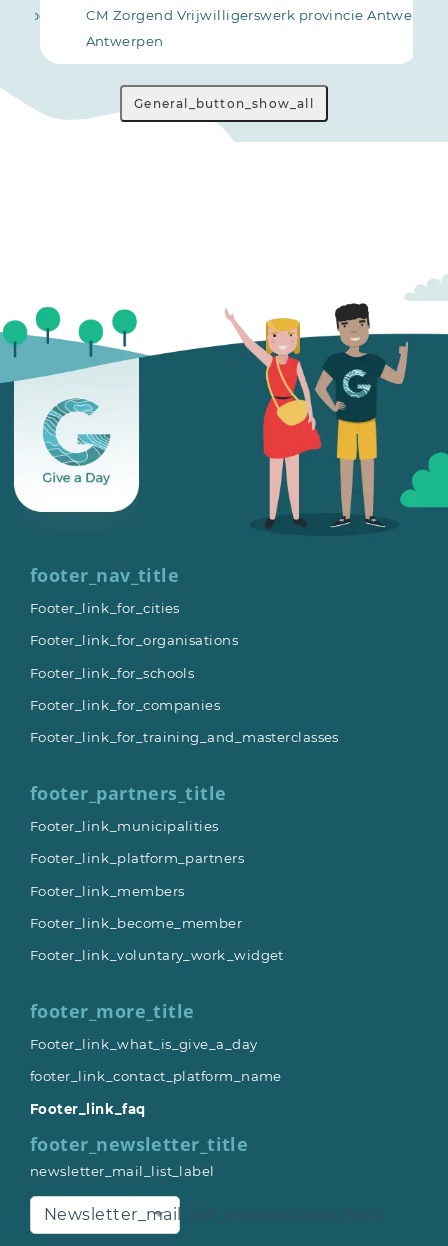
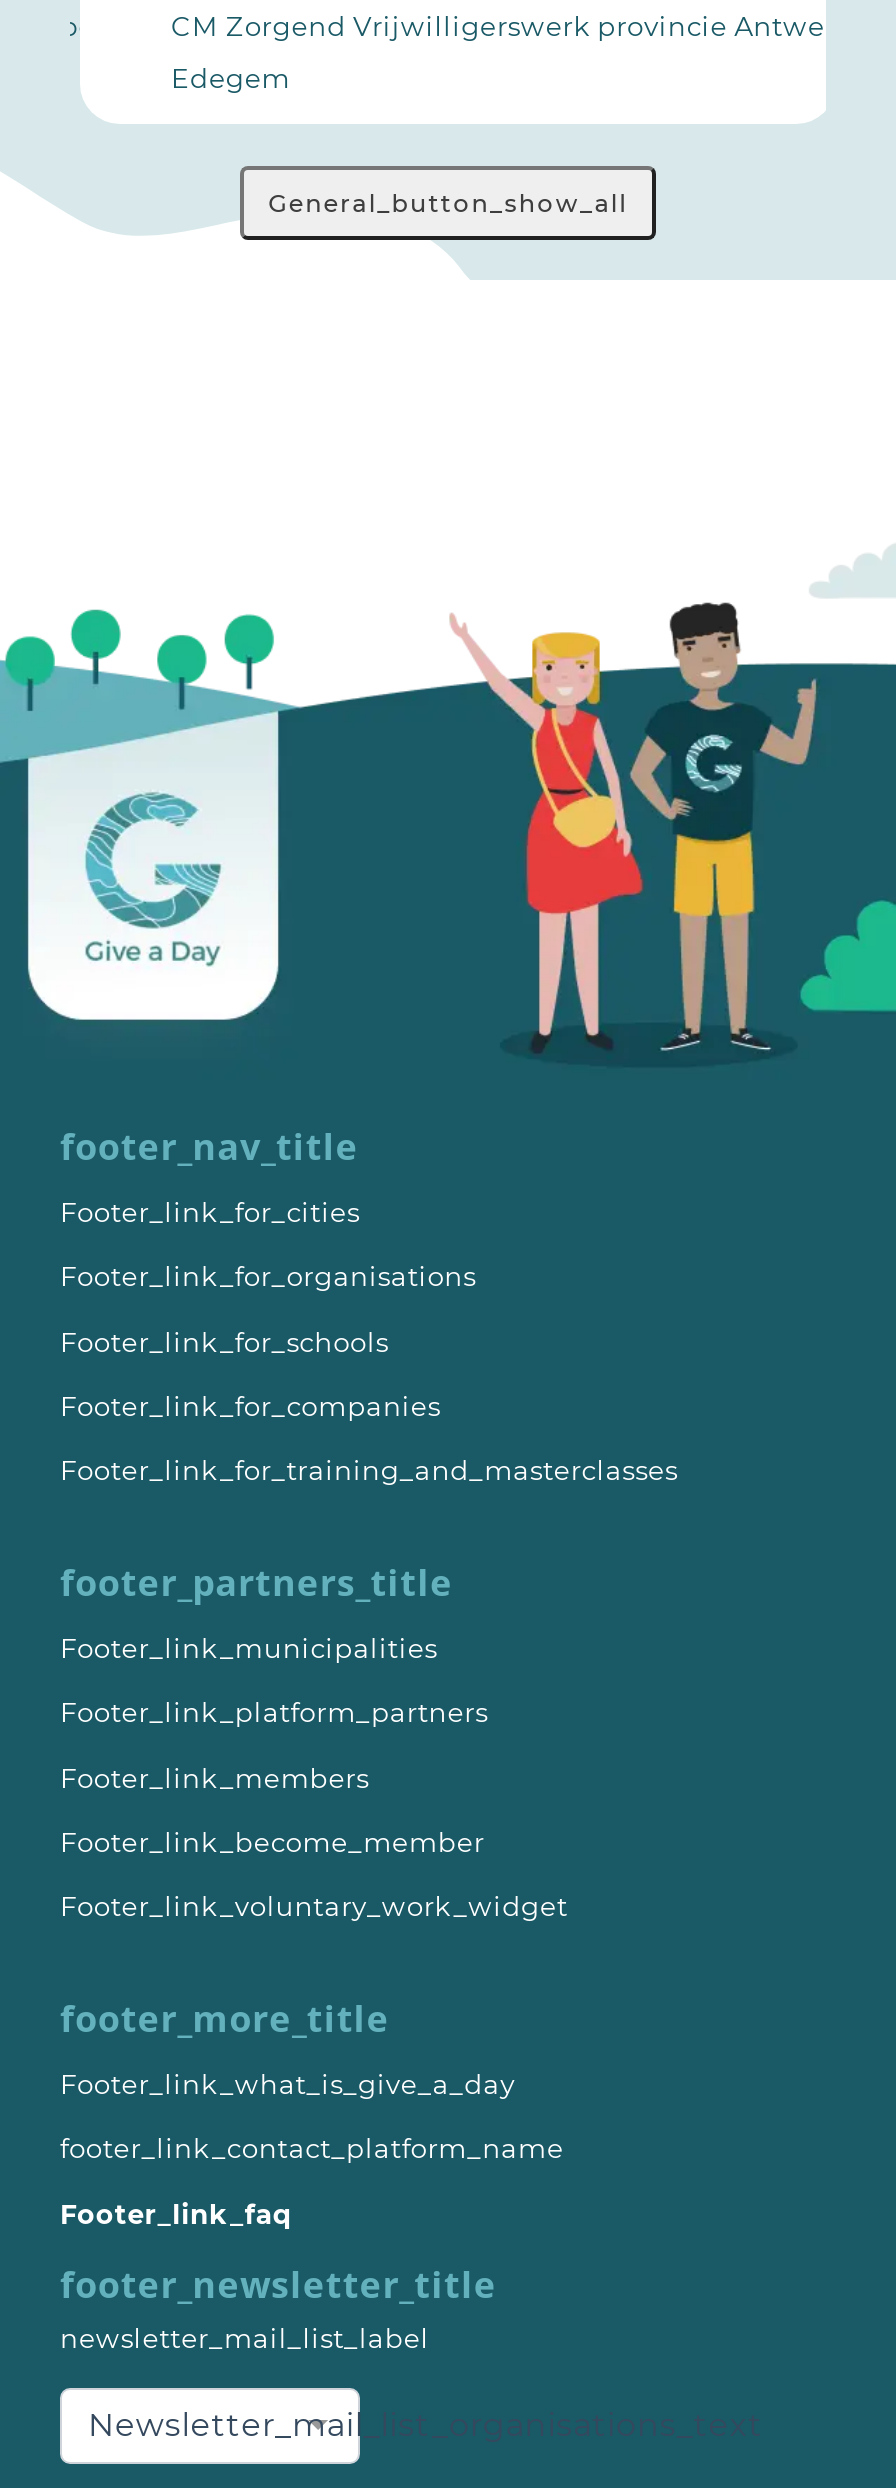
[85,33,164,49] Antwerpen -> [171,61,291,93] Edegem

